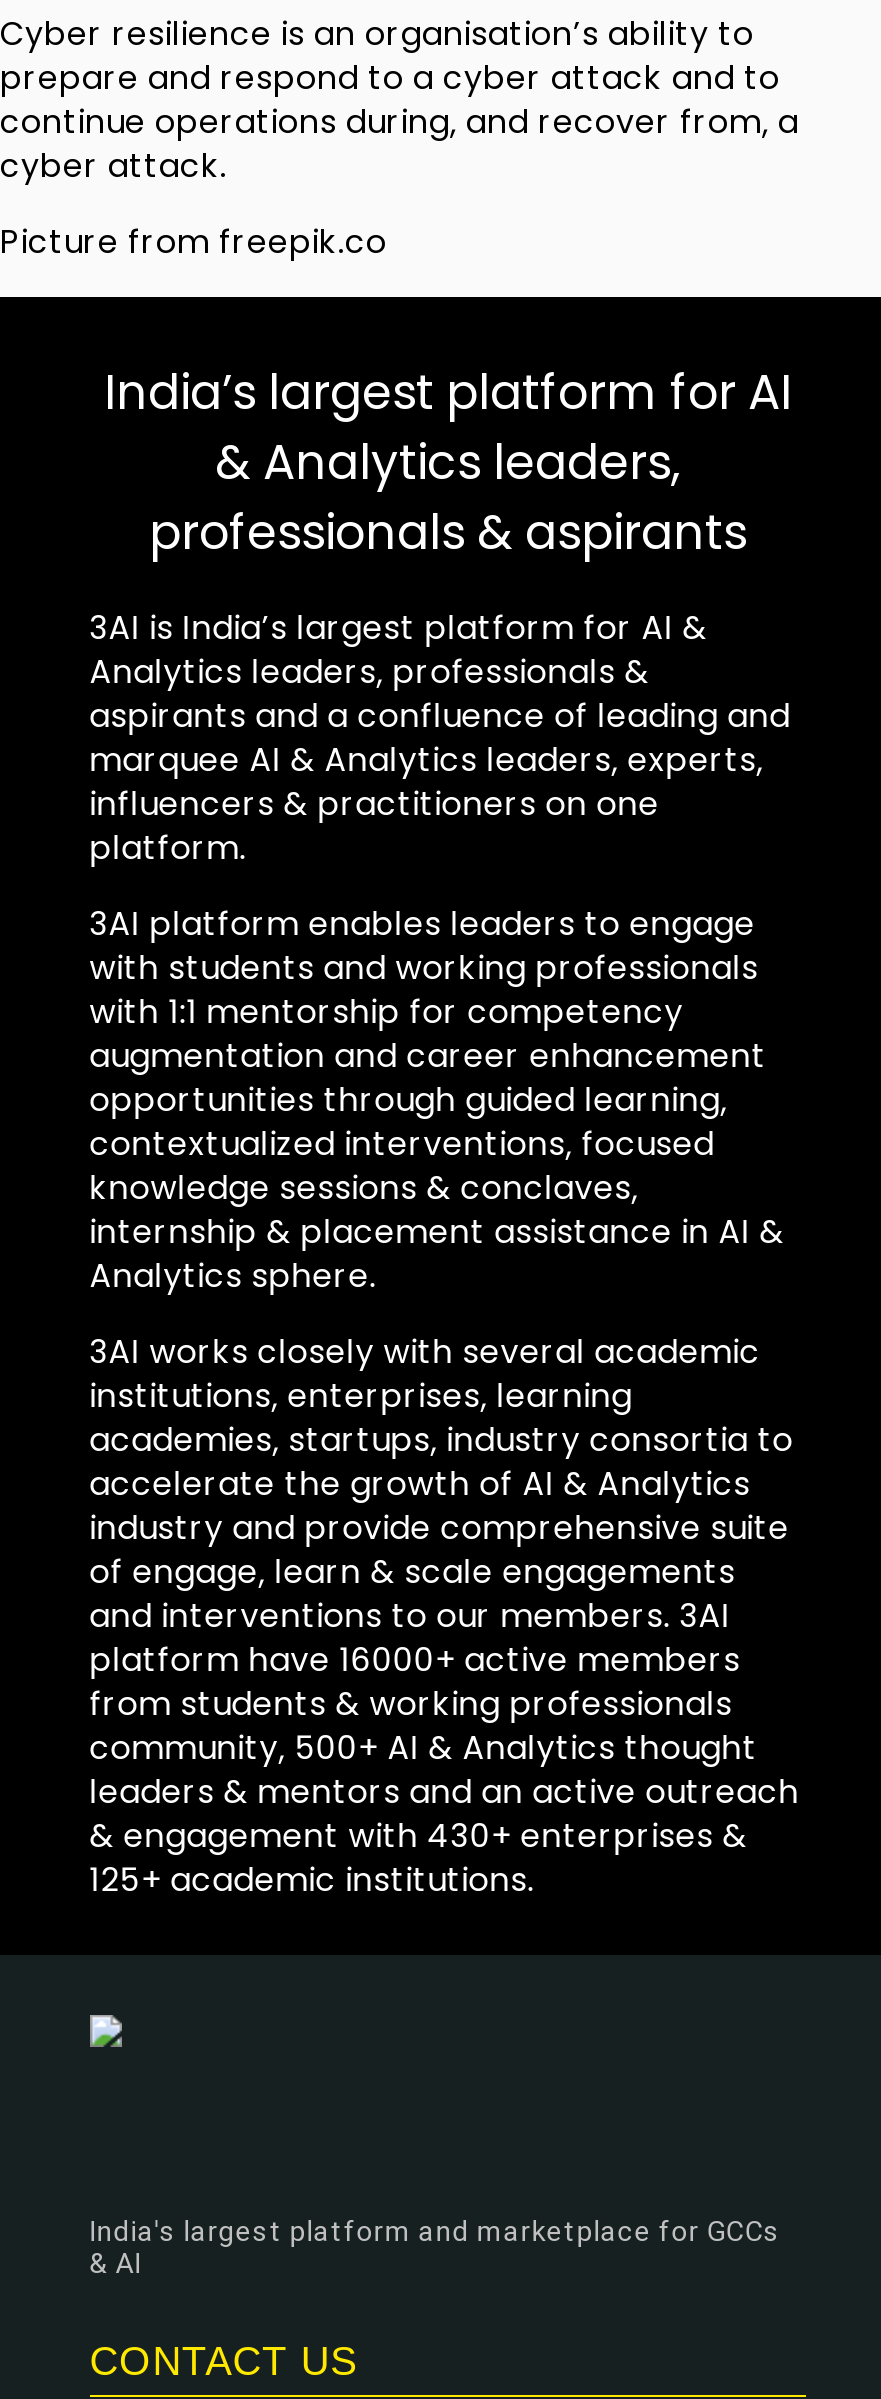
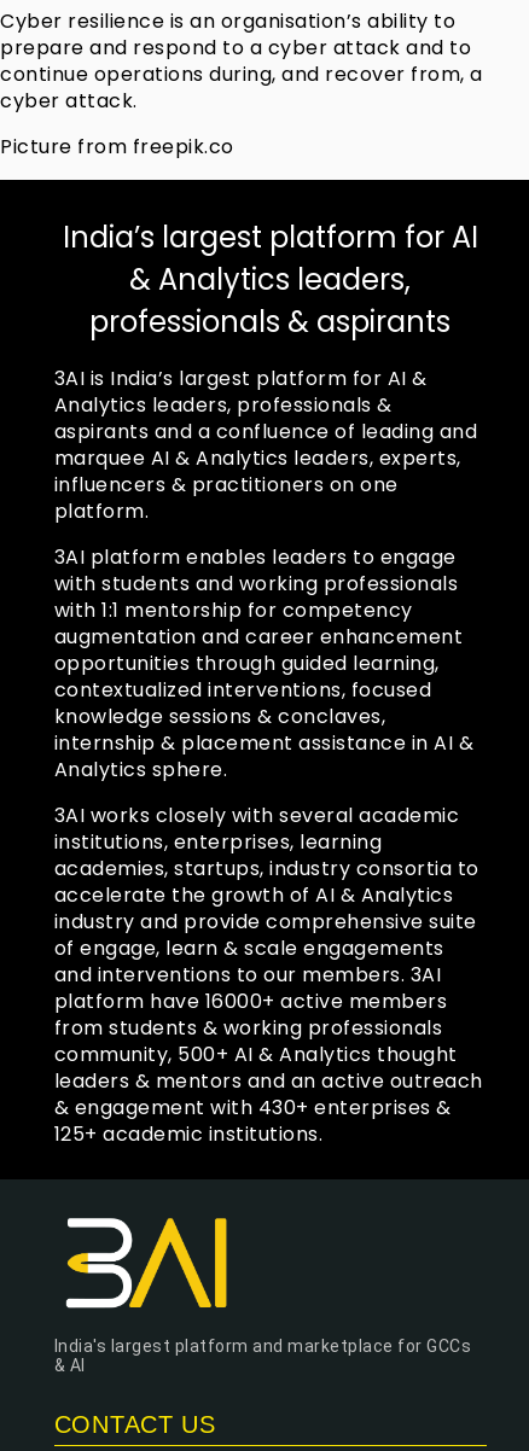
none -> [54,1217,228,1309] [image]

